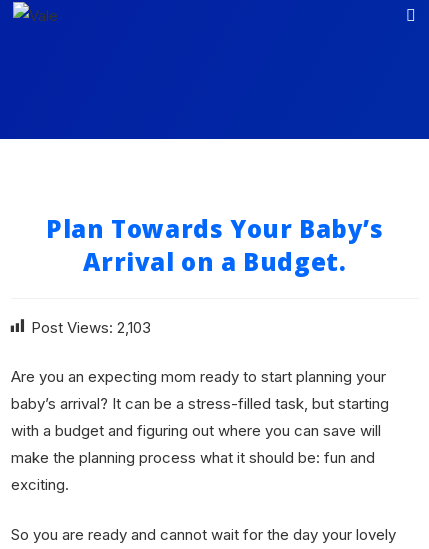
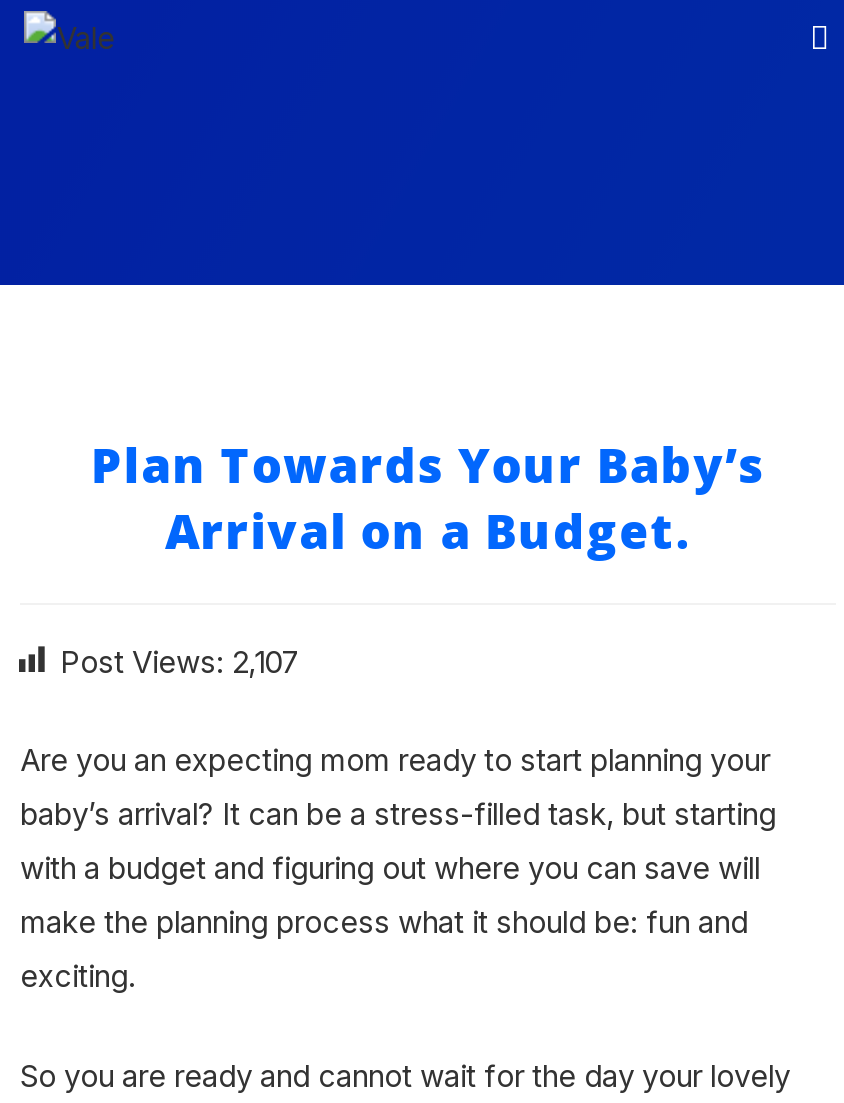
[31,317,151,336] Post Views: 2,103 -> [60,642,300,680] Post Views: 2,107

